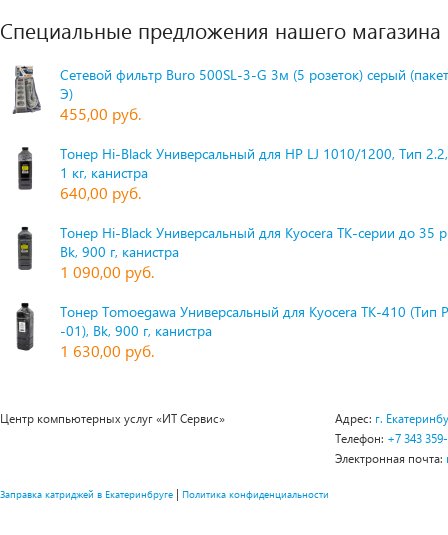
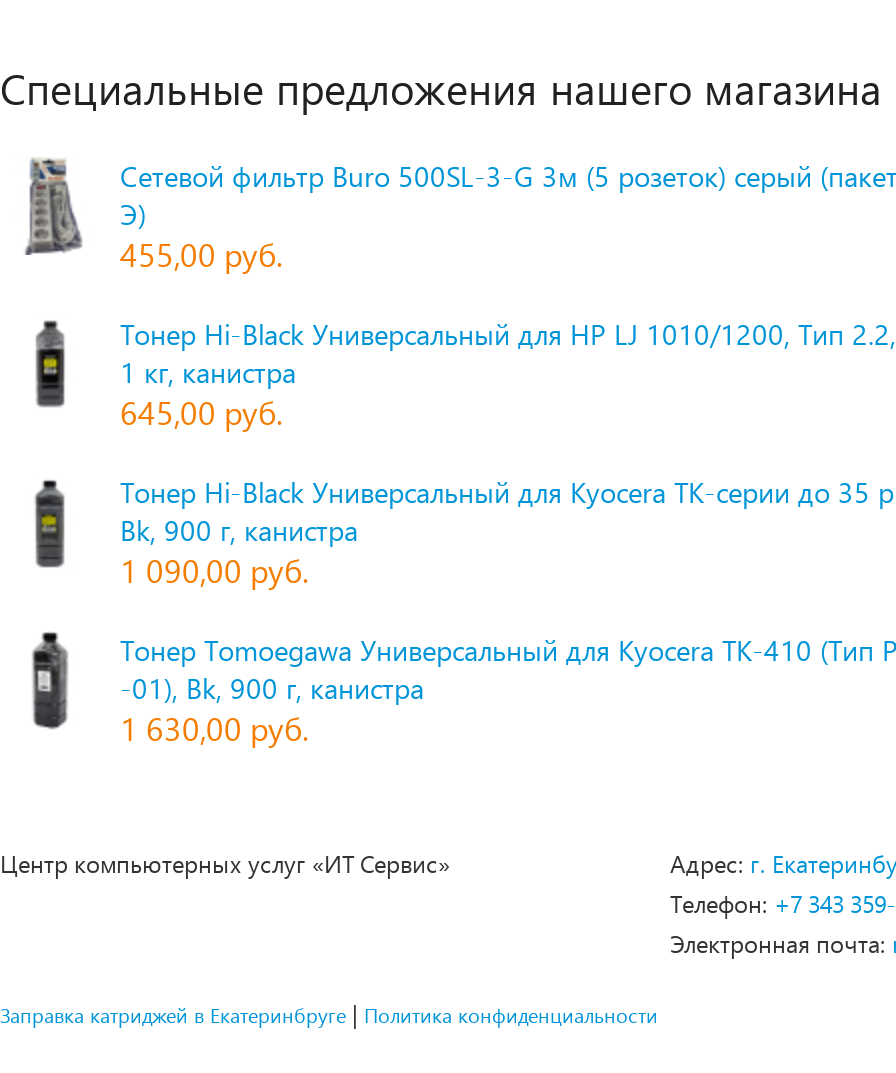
[60,182,141,203] 640,00 руб. -> [120,391,282,433] 645,00 руб.

